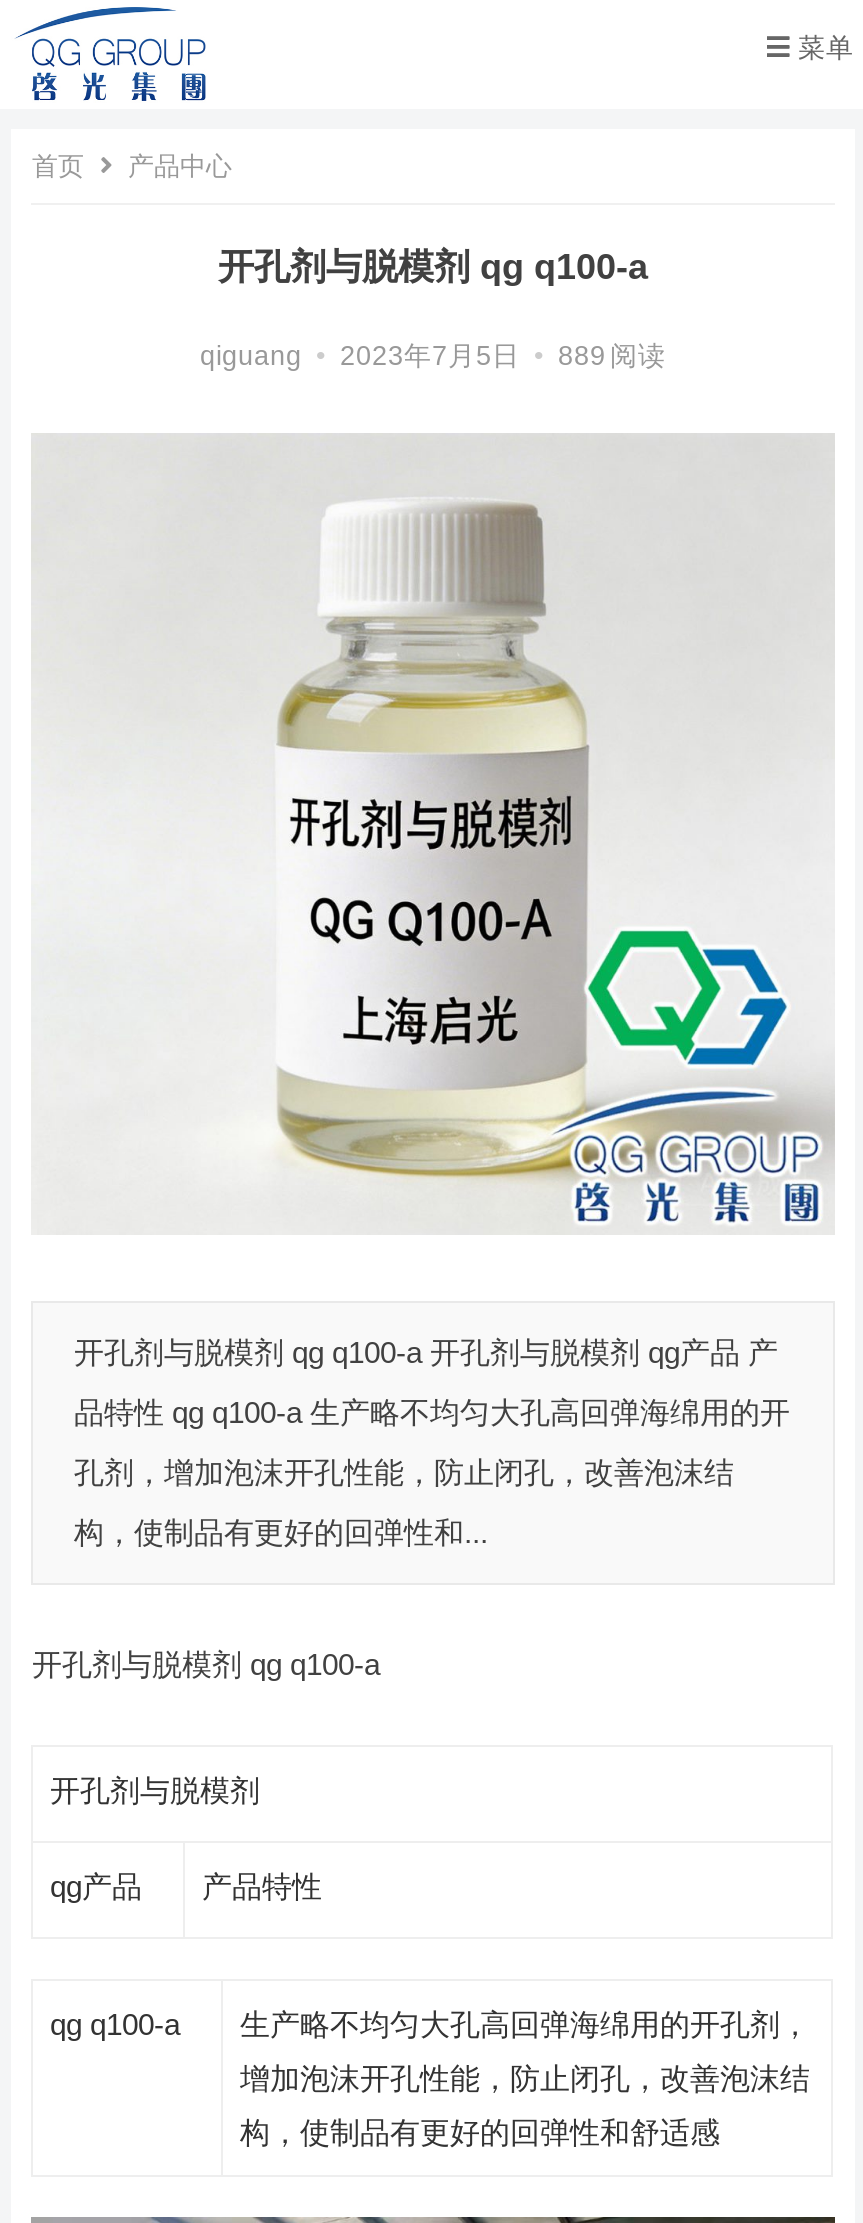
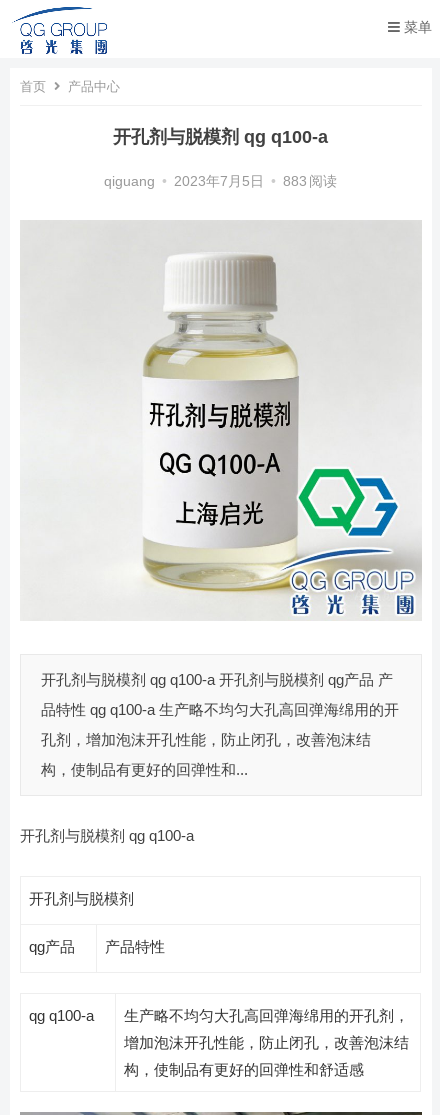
[200,341,666,371] qiguang • 2023年7月5日 • 889 阅读 -> [104,174,337,189] qiguang • 2023年7月5日 • 883 阅读

